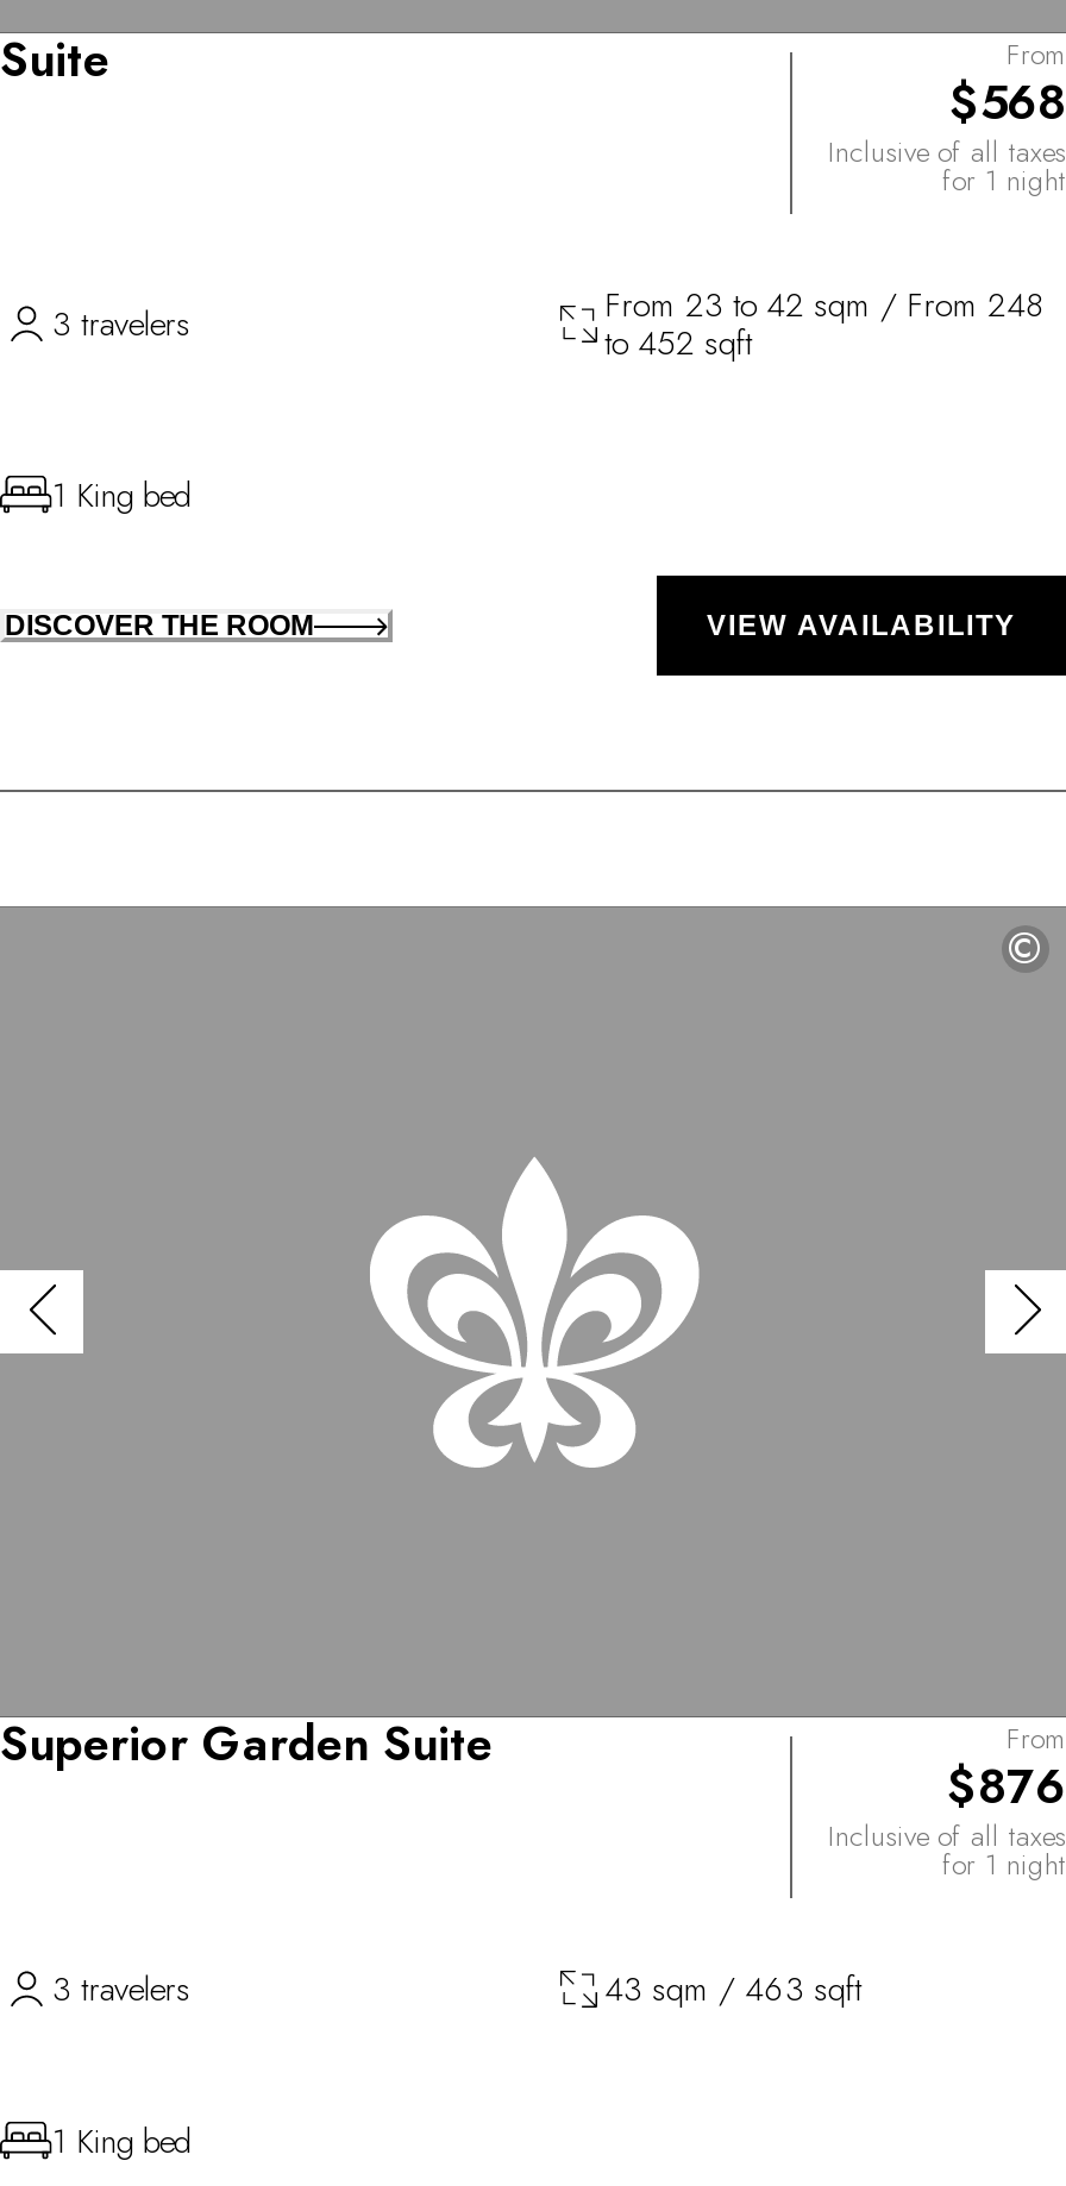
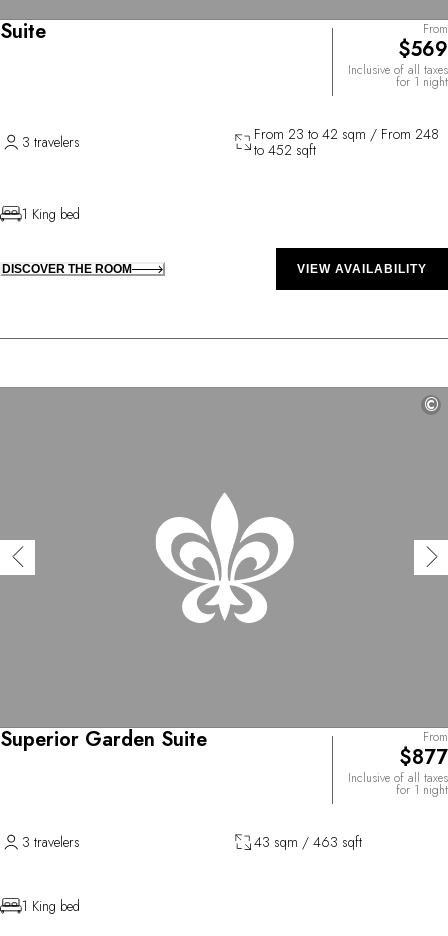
[949,69,1066,138] $568 -> [398,35,448,64] $569
[947,1753,1066,1822] $876 -> [399,743,448,772] $877

